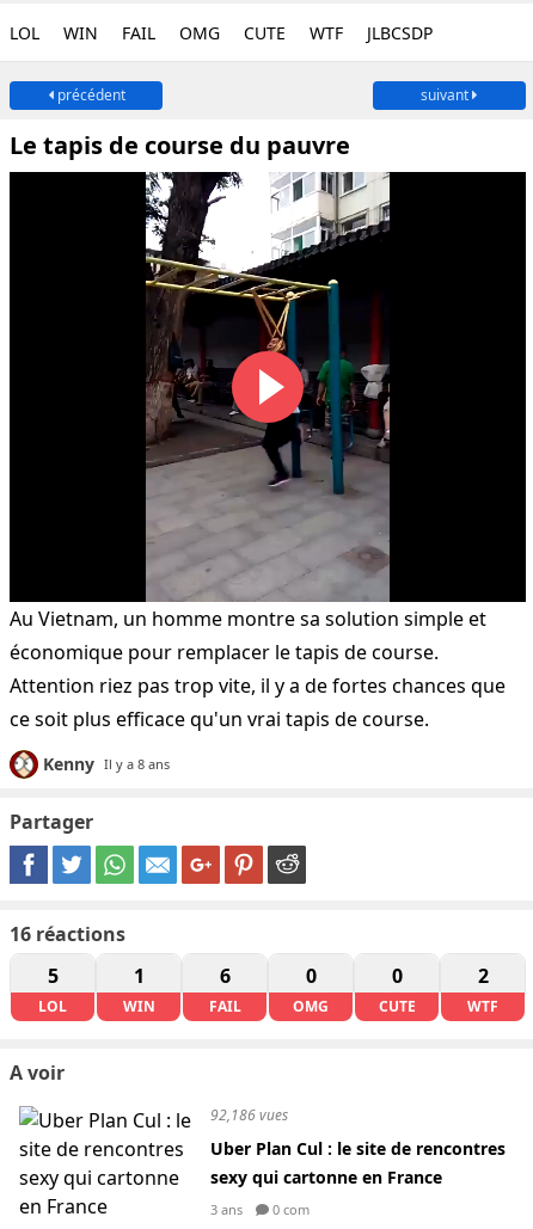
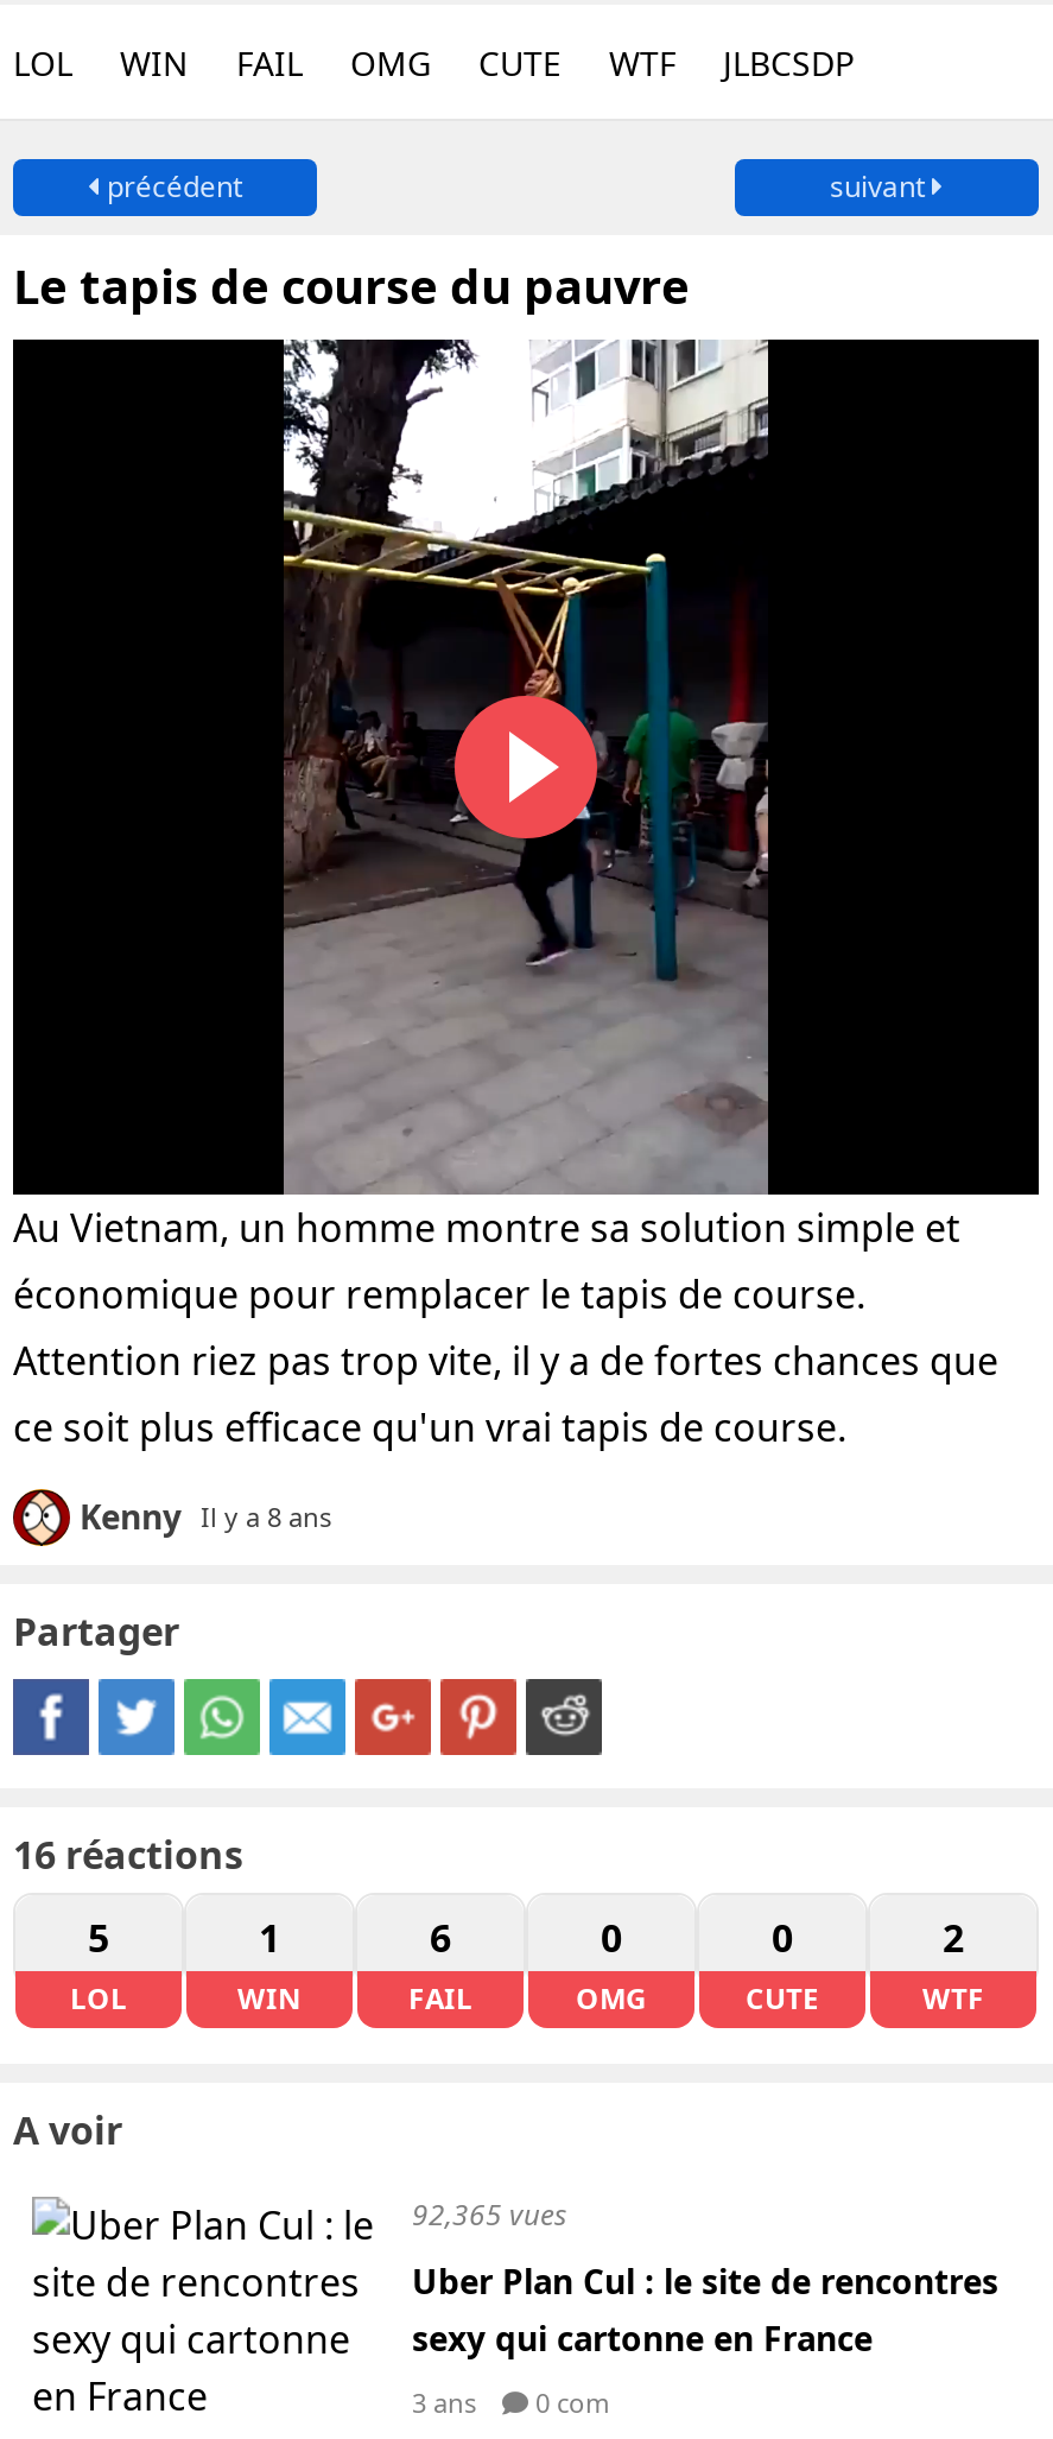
[210,1105,288,1125] 92,186 vues -> [412,2194,566,2235] 92,365 vues

